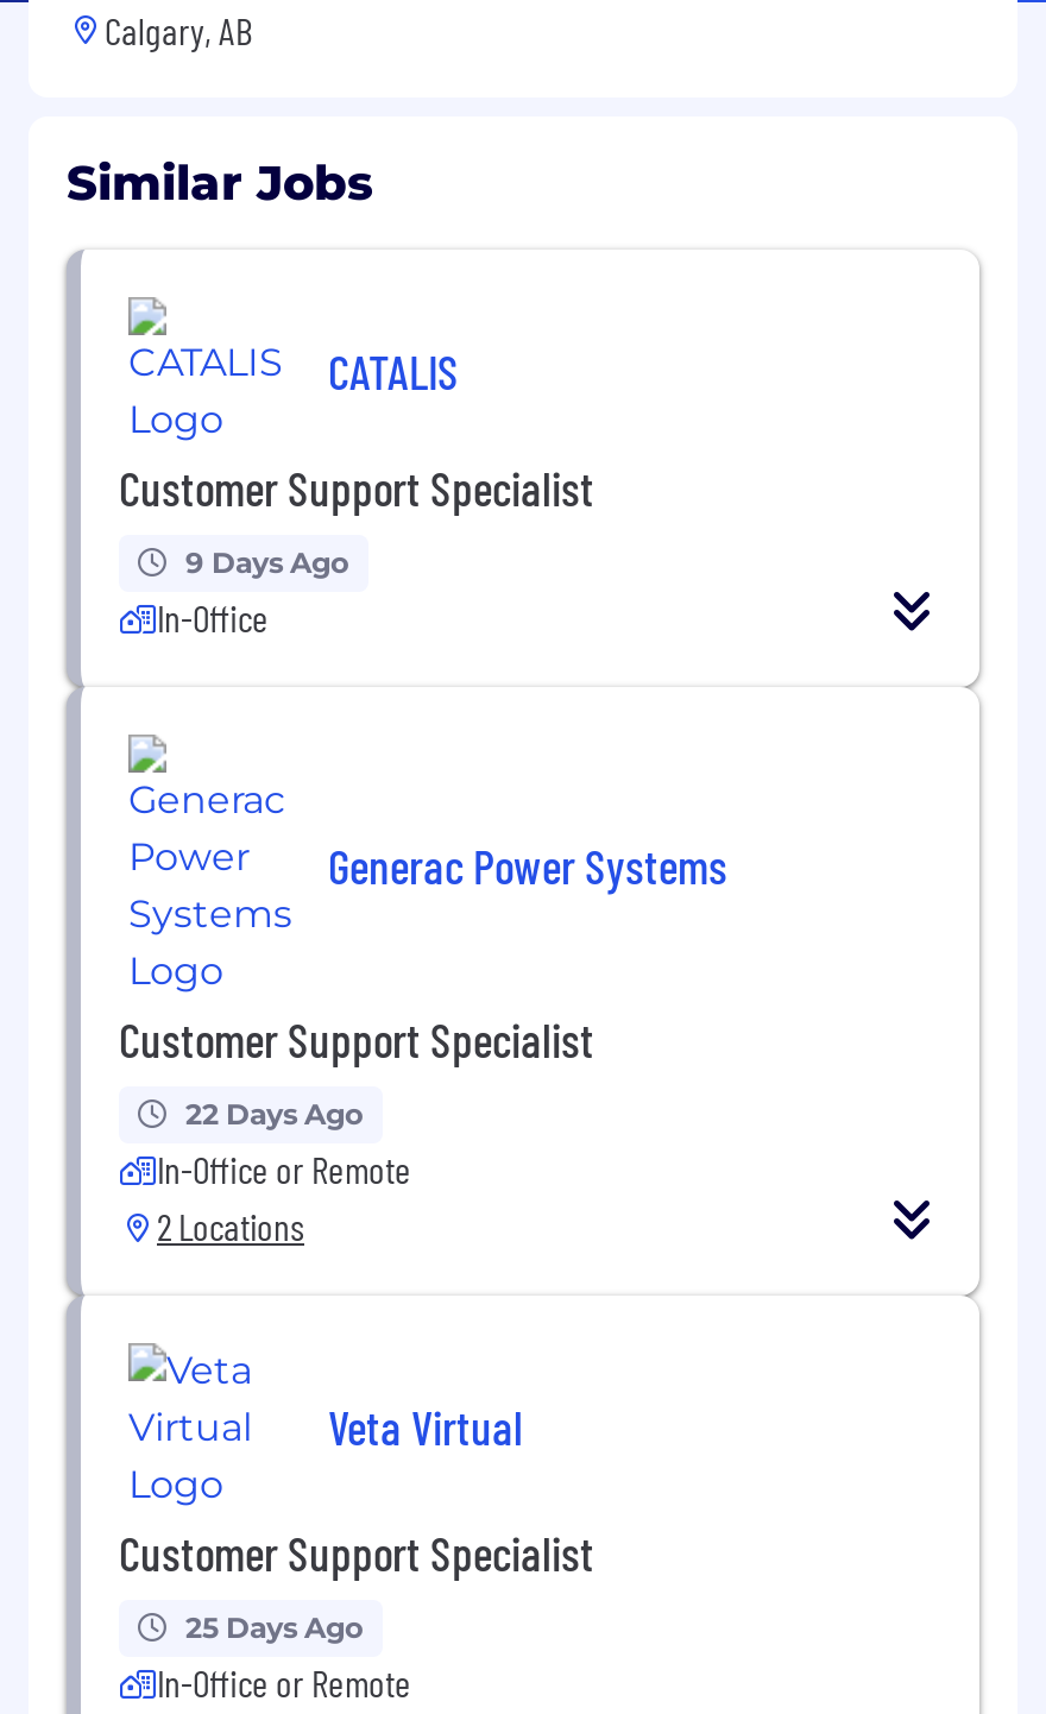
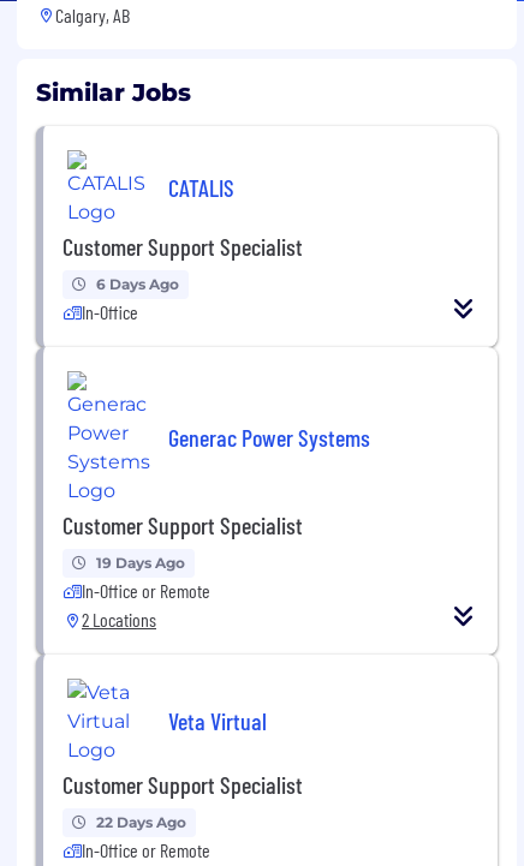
[185,545,349,581] 9 Days Ago -> [96,275,179,293] 6 Days Ago
[185,1096,364,1132] 22 Days Ago -> [96,554,185,572] 19 Days Ago
[185,1610,364,1646] 25 Days Ago -> [96,813,186,831] 22 Days Ago

